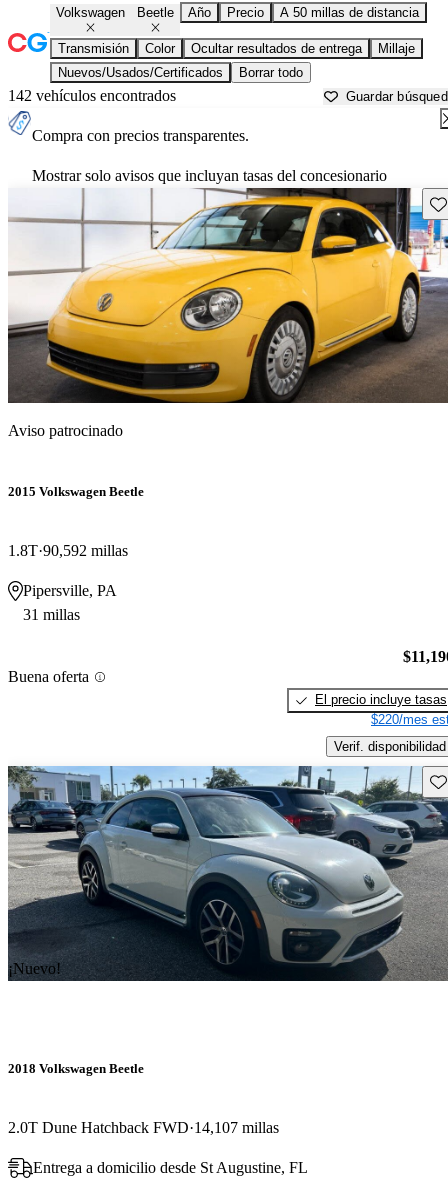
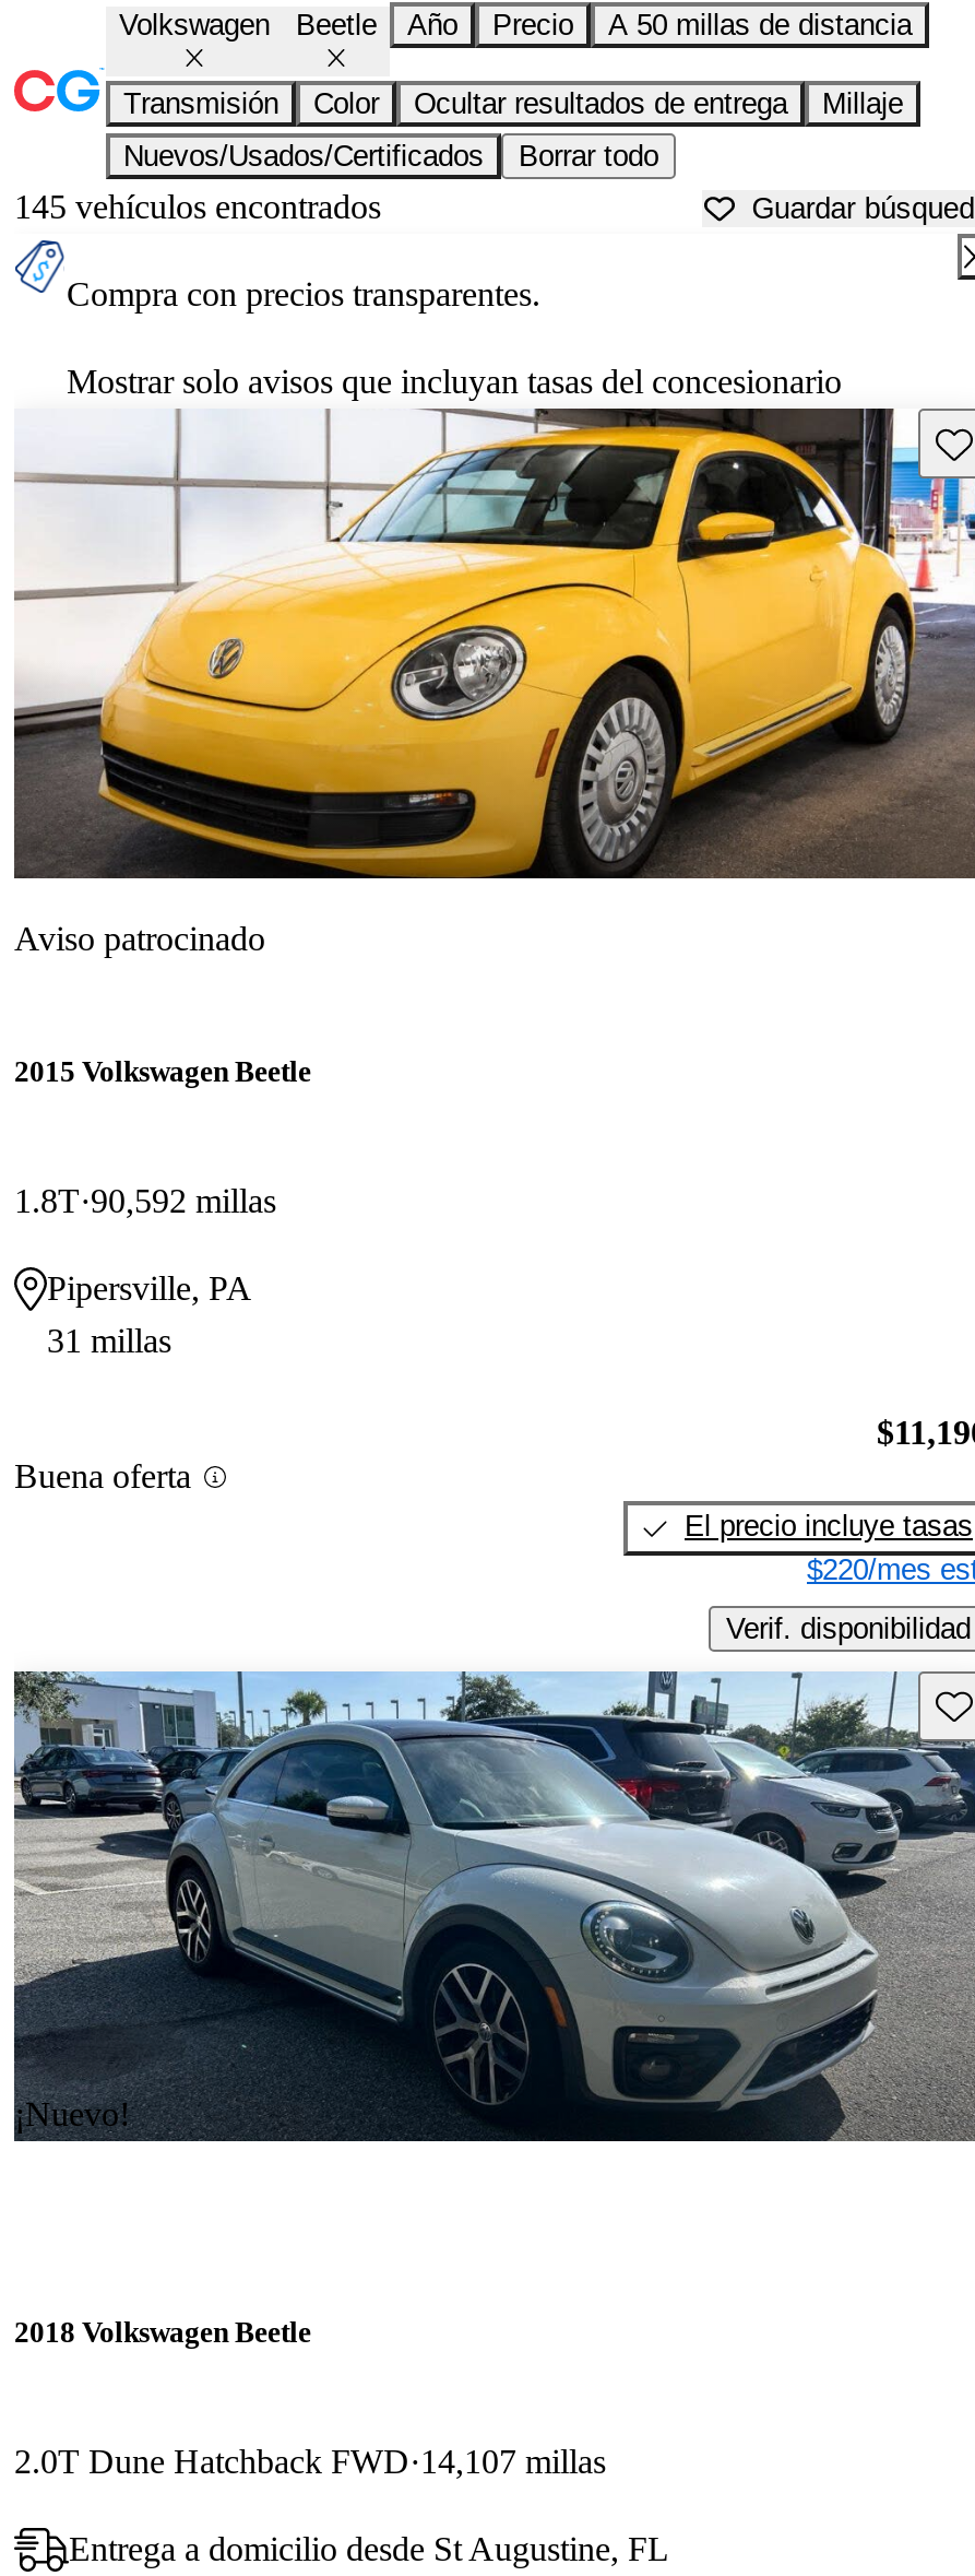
[8,87,176,104] 142 vehículos encontrados -> [14,189,381,226] 145 vehículos encontrados

